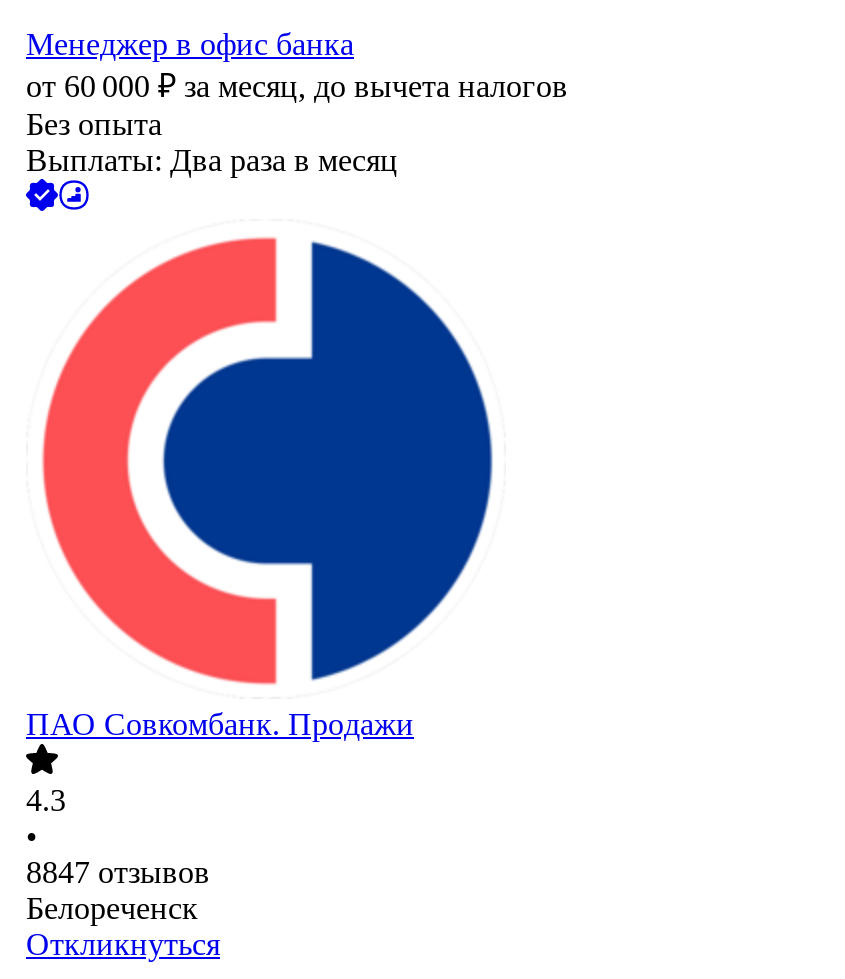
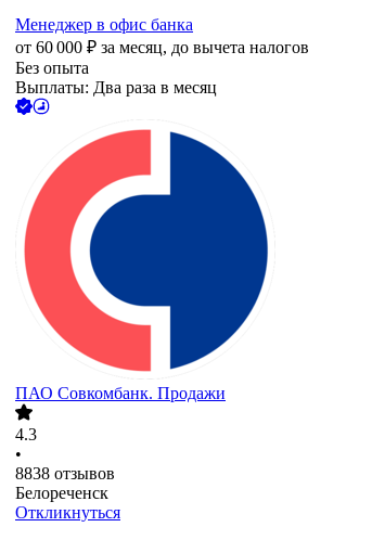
[26,856,210,890] 8847 отзывов -> [15,464,115,483] 8838 отзывов

